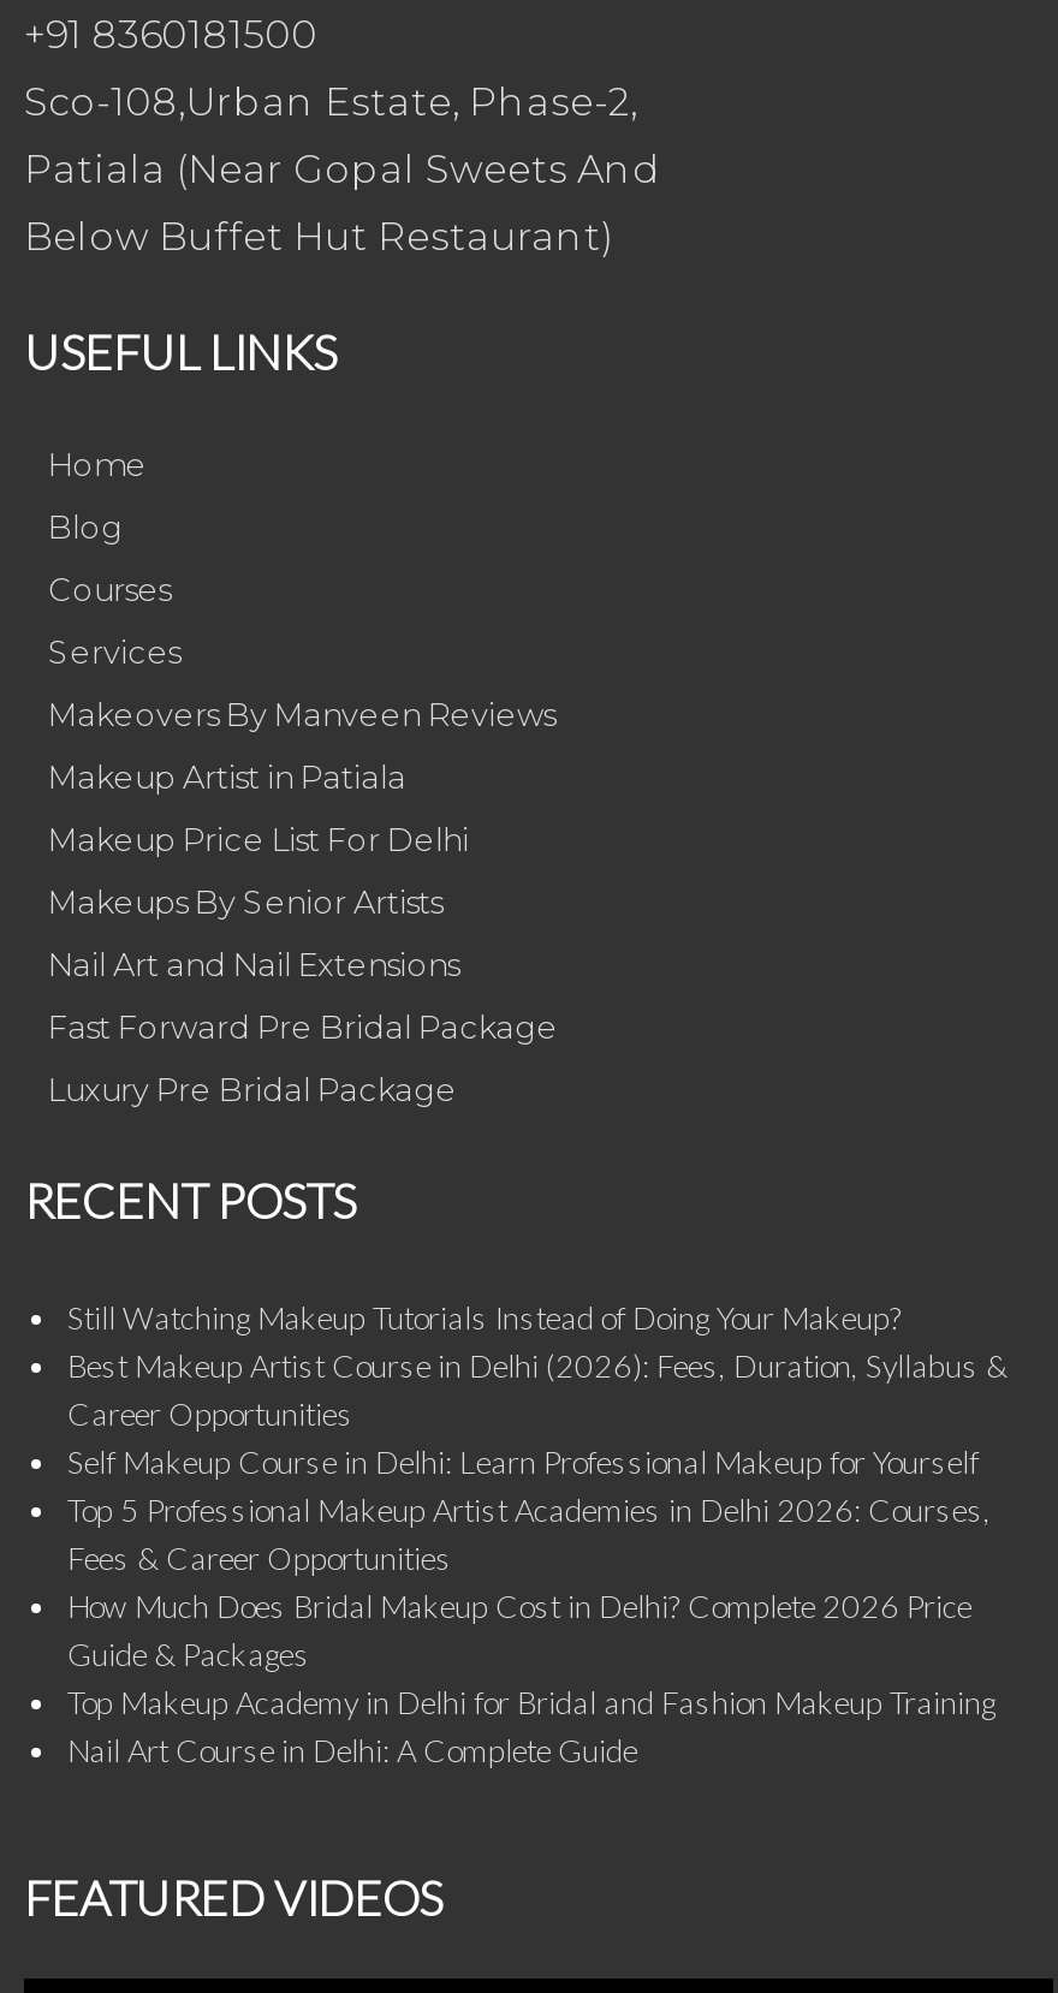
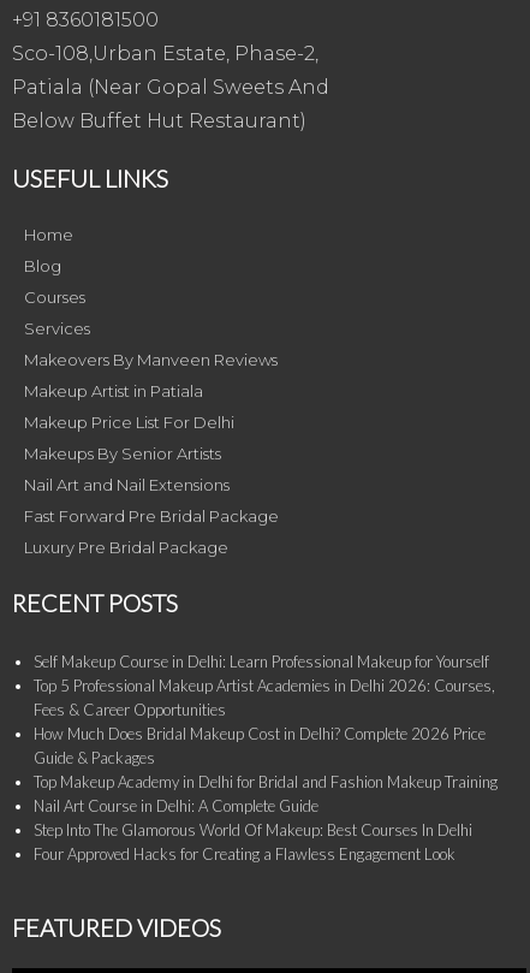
[67,1298,1008,1433] Still Watching Makeup Tutorials Instead of Doing Your Makeup? | Best Makeup Artist Course in Delhi (2026): Fees, Duration, Syllabus & | Career Opportunities -> none
moved [67,1442,995,1769] -> [34,652,498,815]: Self Makeup Course in Delhi: Learn Professional Makeup for Yourself | Top 5 Professional Makeup Artist Academies in Delhi 2026: Courses, | Fees & Career Opportunities | How Much Does Bridal Makeup Cost in Delhi? Complete 2026 Price | Guide & Packages | Top Makeup Academy in Delhi for Bridal and Fashion Makeup Training | Nail Art Course in Delhi: A Complete Guide
none -> [34,820,472,864] Step Into The Glamorous World Of Makeup: Best Courses In Delhi | Four Approved Hacks for Creating a Flawless Engagement Look

